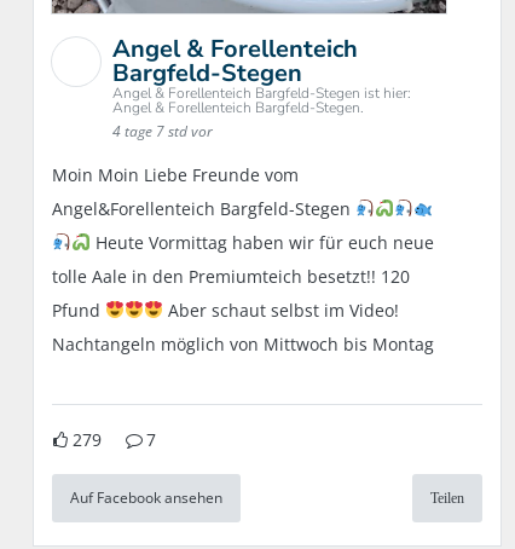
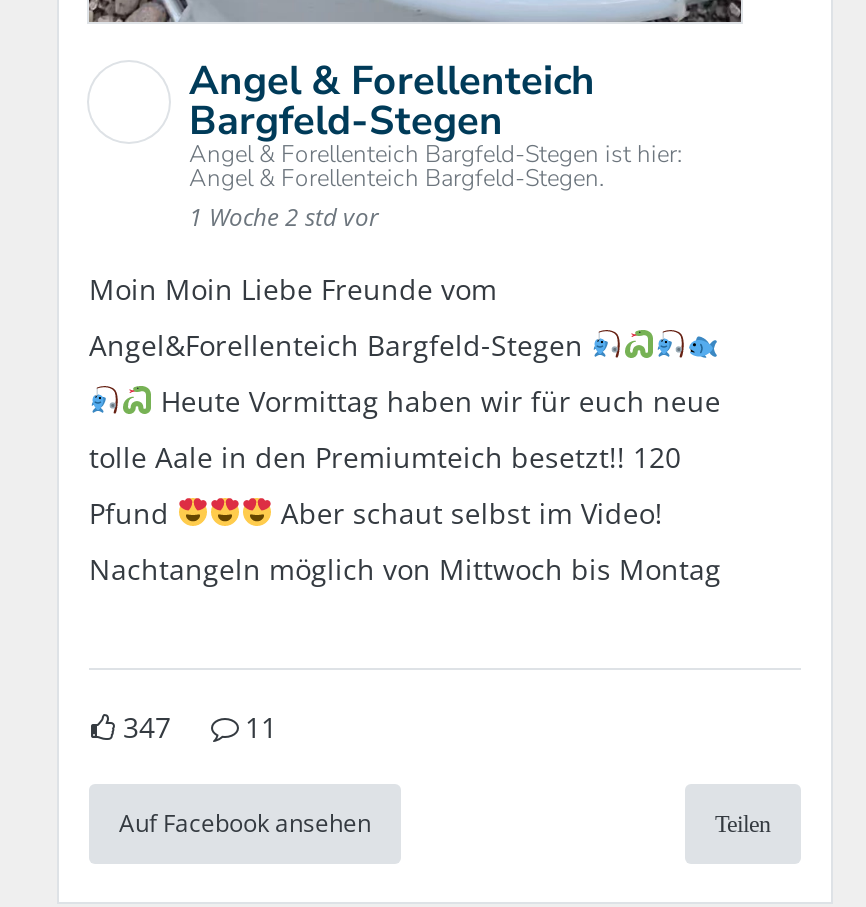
[112,121,213,141] 4 tage 7 std vor -> [189,200,379,234] 1 Woche 2 std vor
[73,428,102,451] 279 -> [123,708,171,746] 347
[146,428,156,451] 7 -> [245,708,277,746] 11

